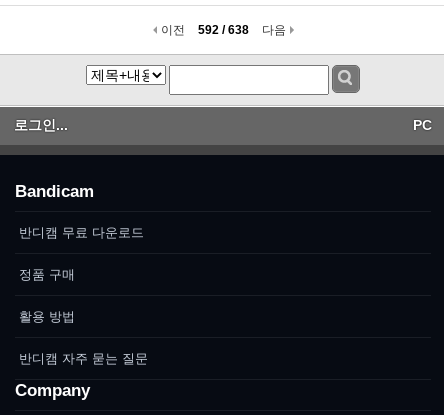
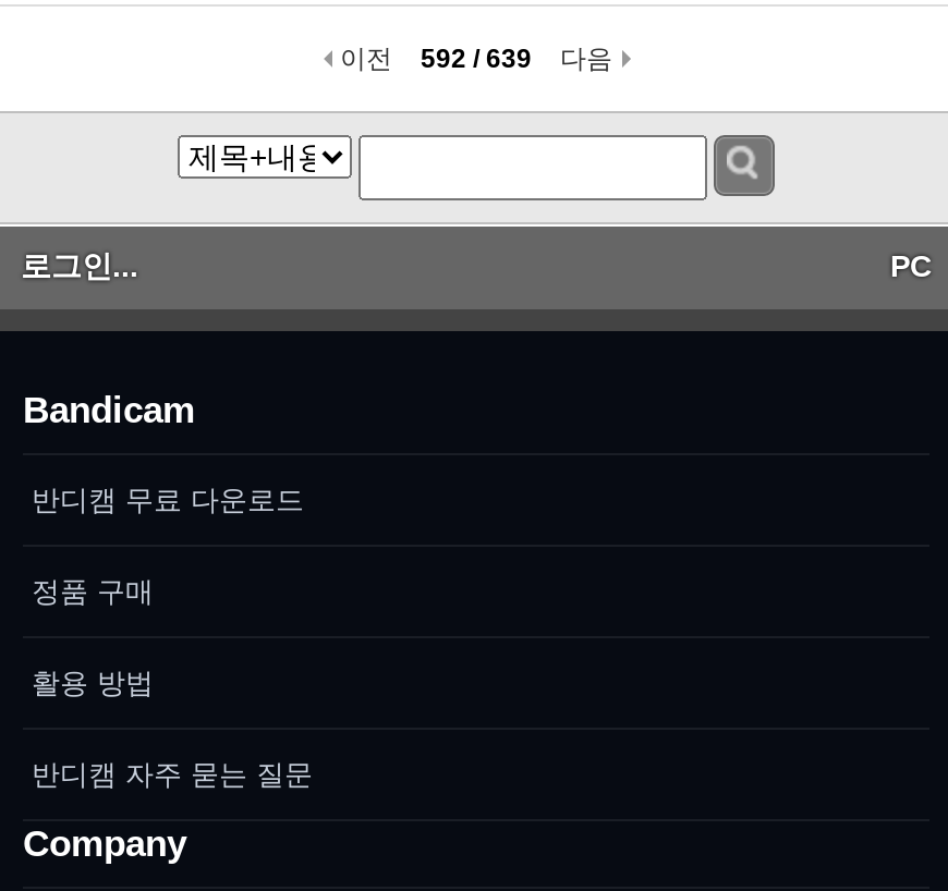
[160,23,285,37] 이전 592 / 638 다음 -> [340,44,612,74] 이전 592 / 639 다음

